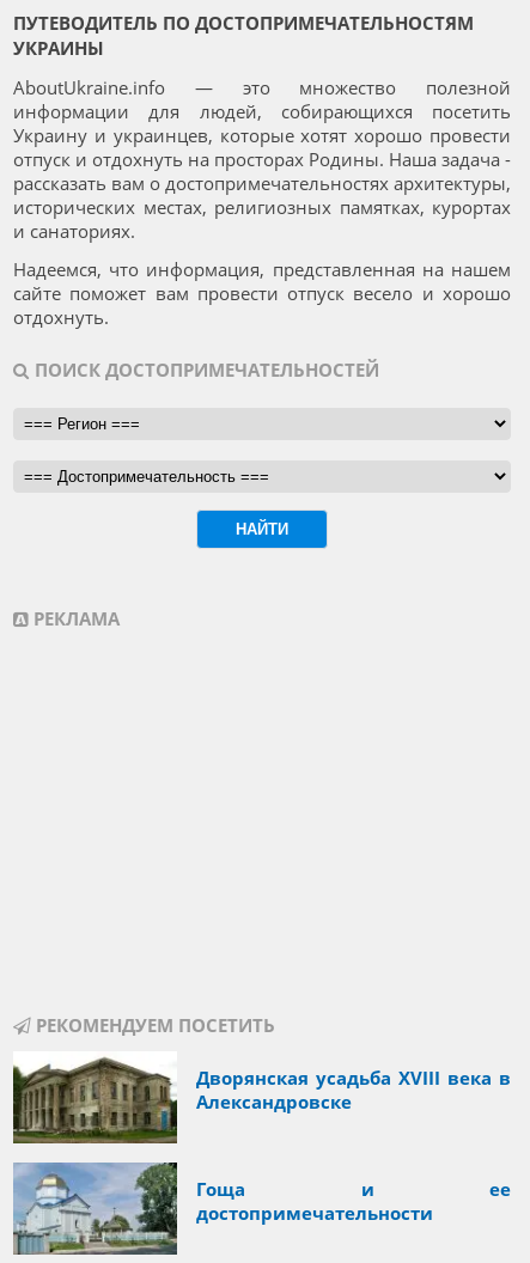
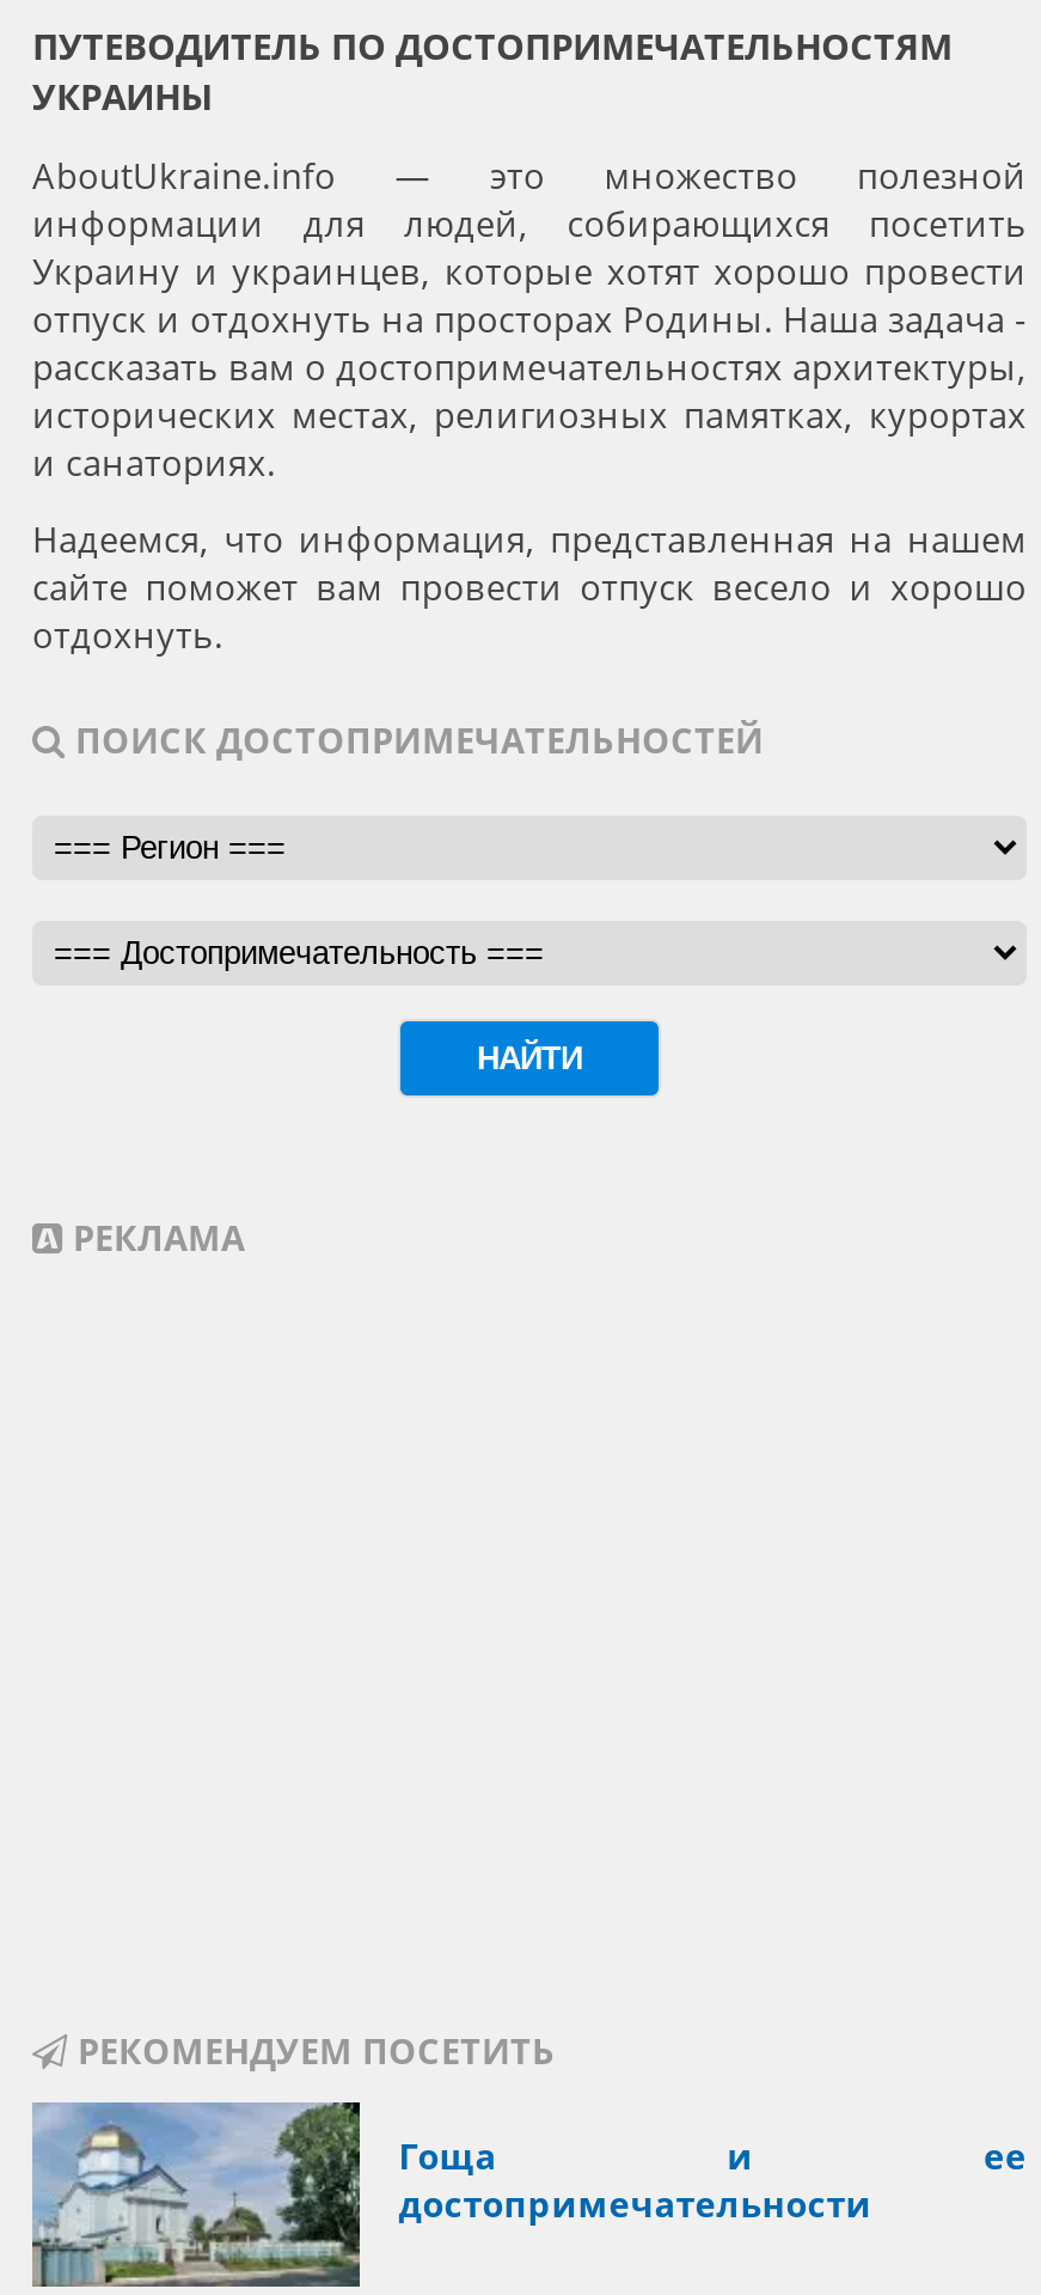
[12,1056,511,1145] [image] | Дворянская усадьба XVIII века в | Александровске -> none

